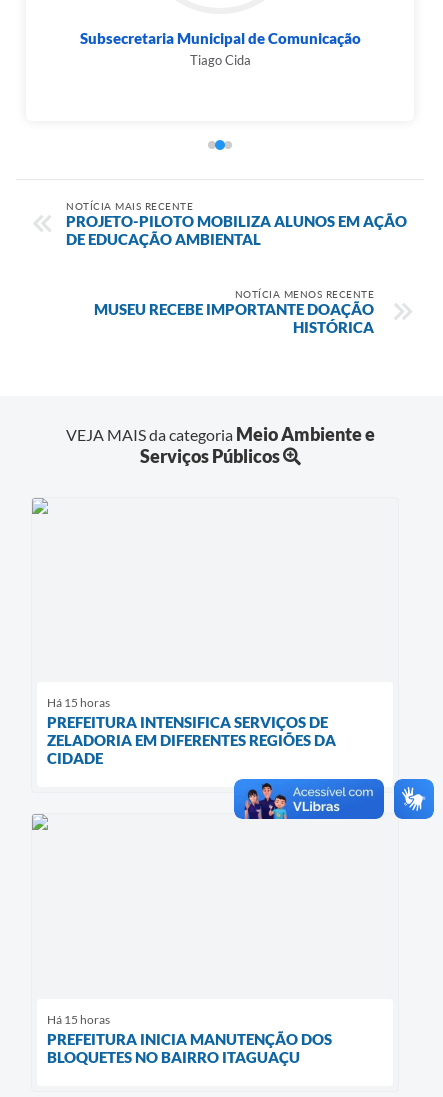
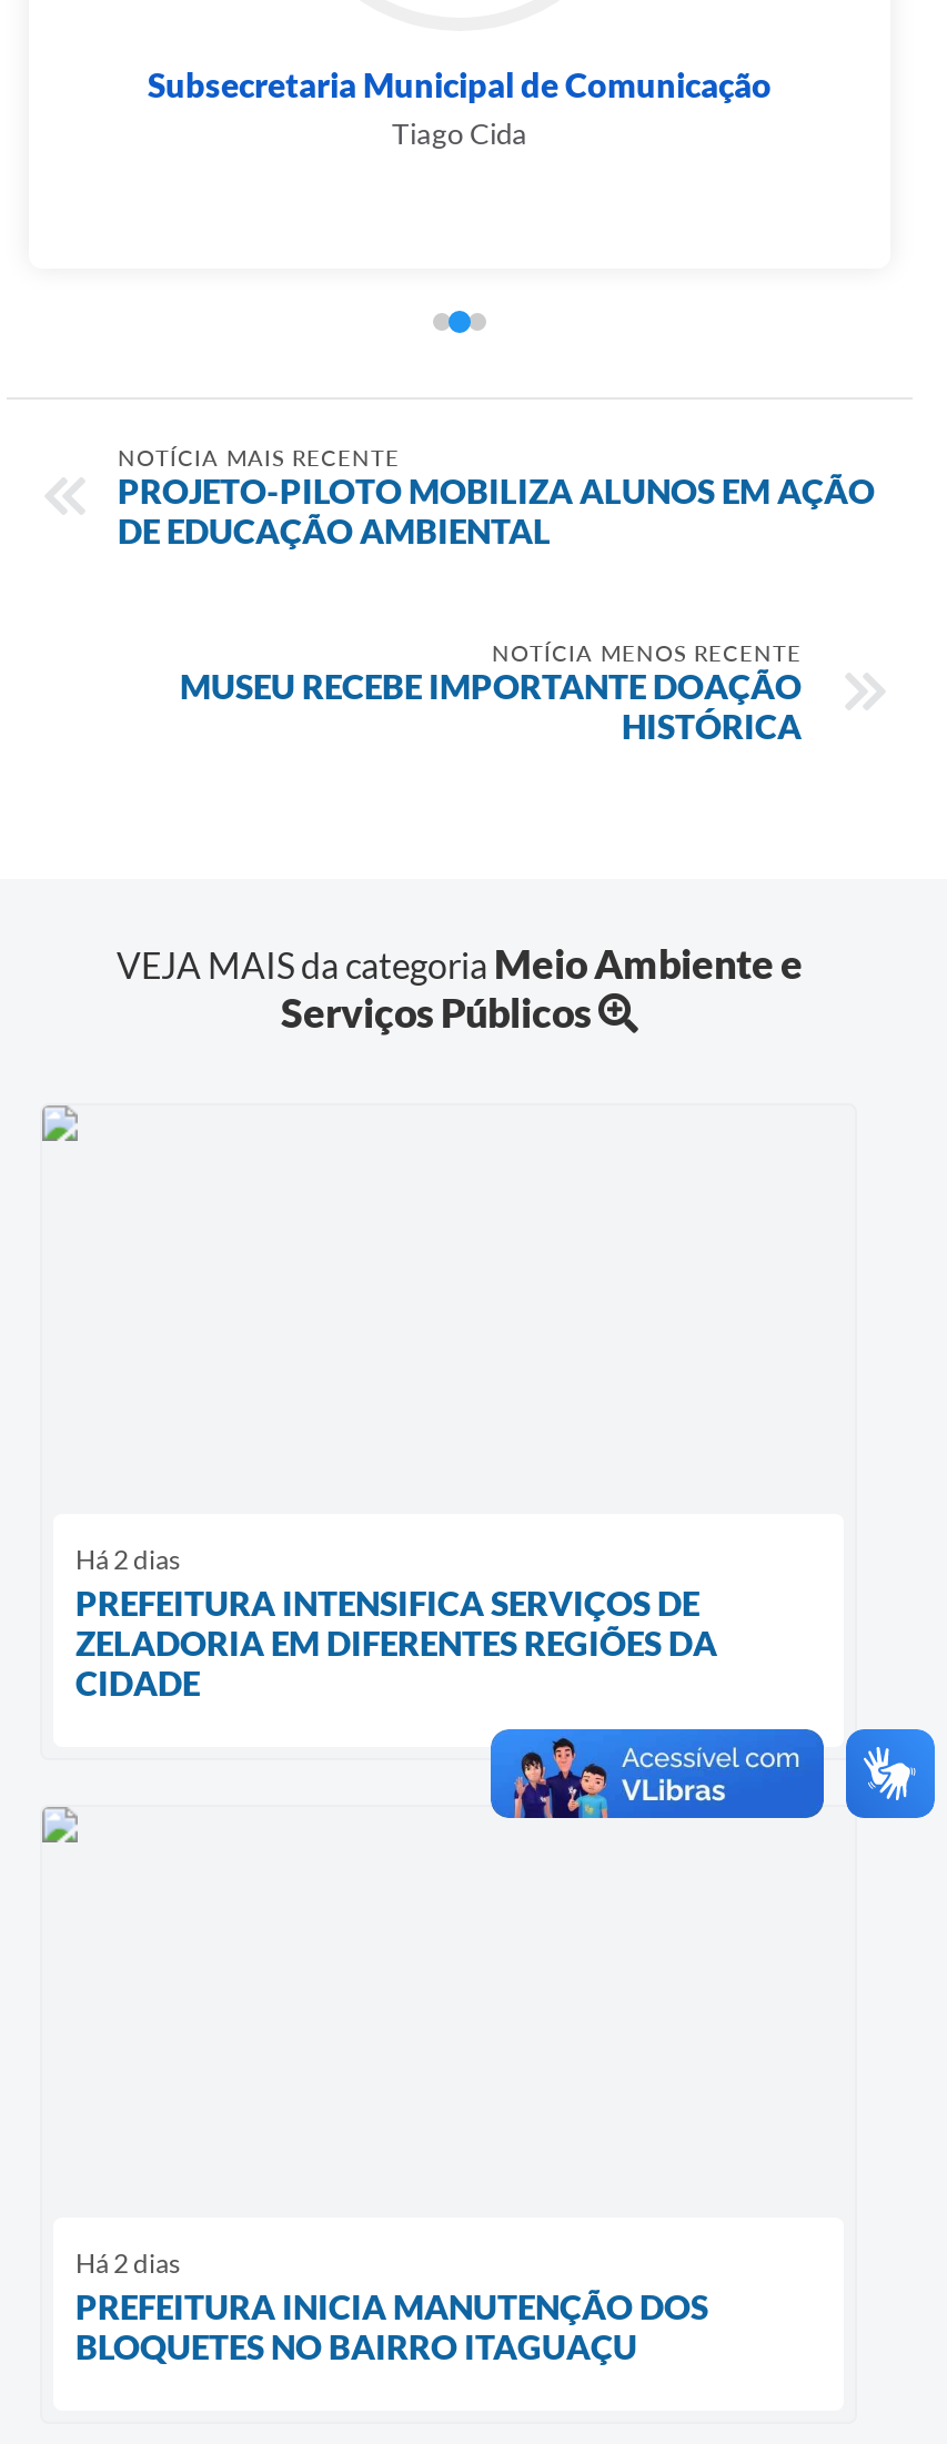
[47,695,110,710] Há 15 horas -> [75,1544,180,1577] Há 2 dias
[47,1012,110,1027] Há 15 horas -> [75,2246,180,2279] Há 2 dias

